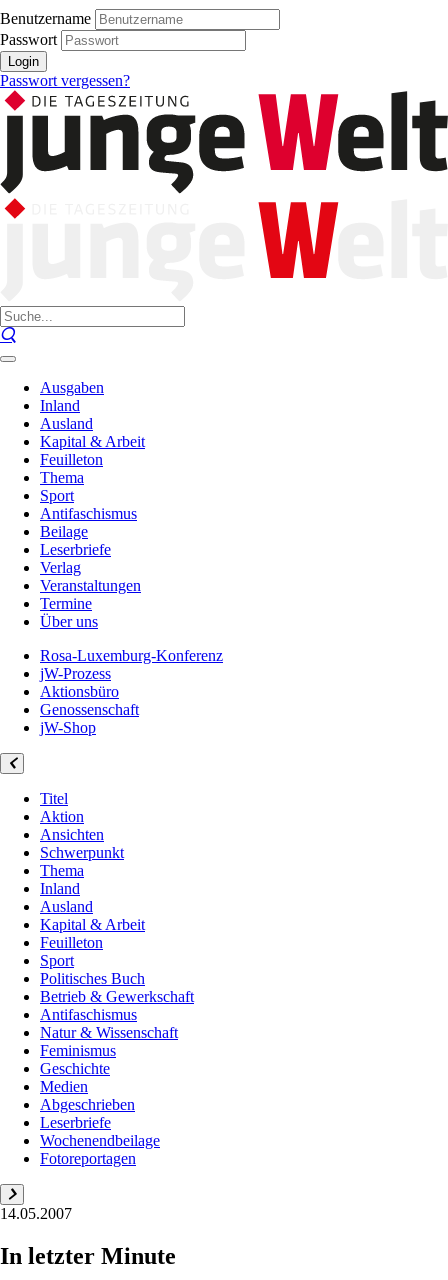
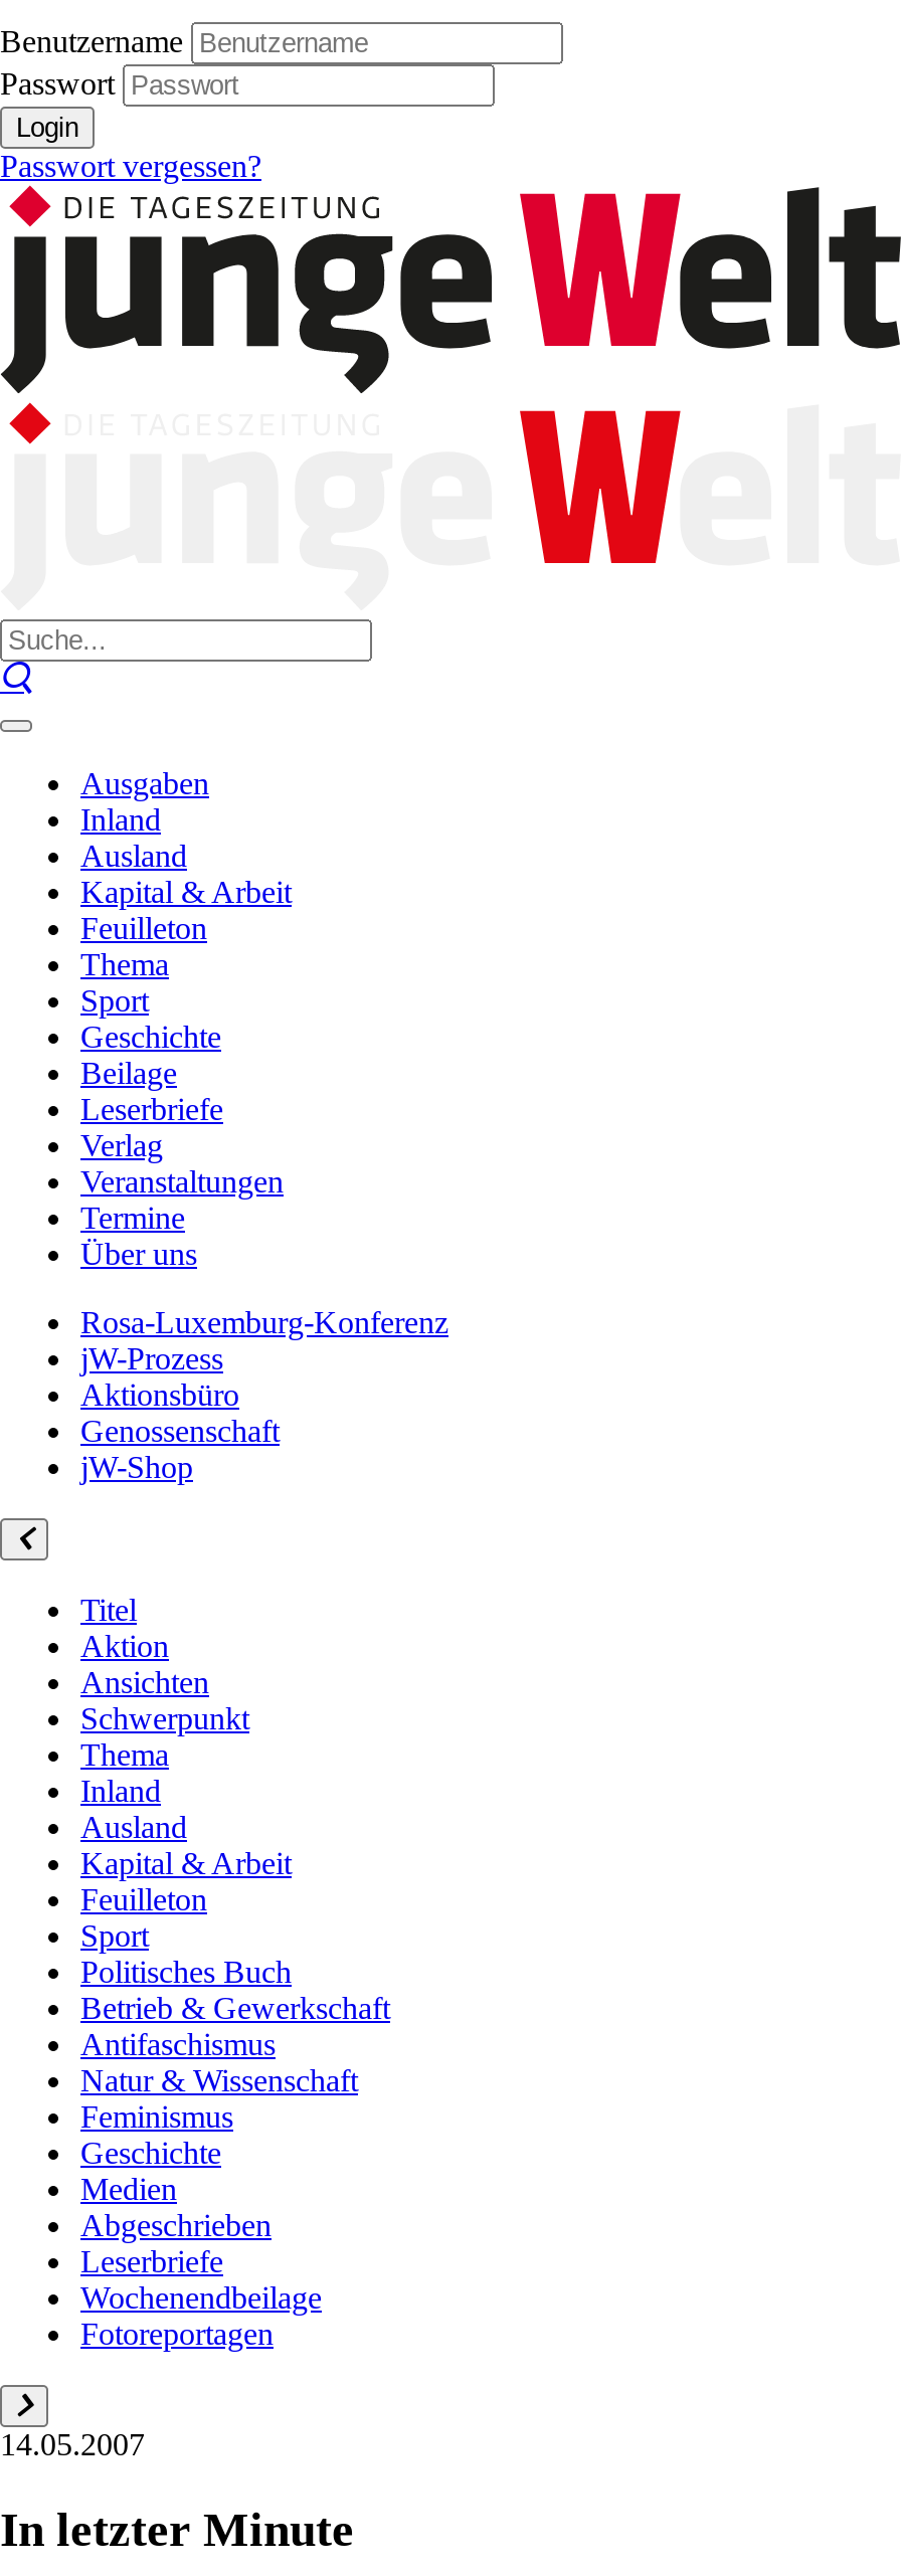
[40,505,137,522] Antifaschismus -> [80,1020,221,1054] Geschichte

